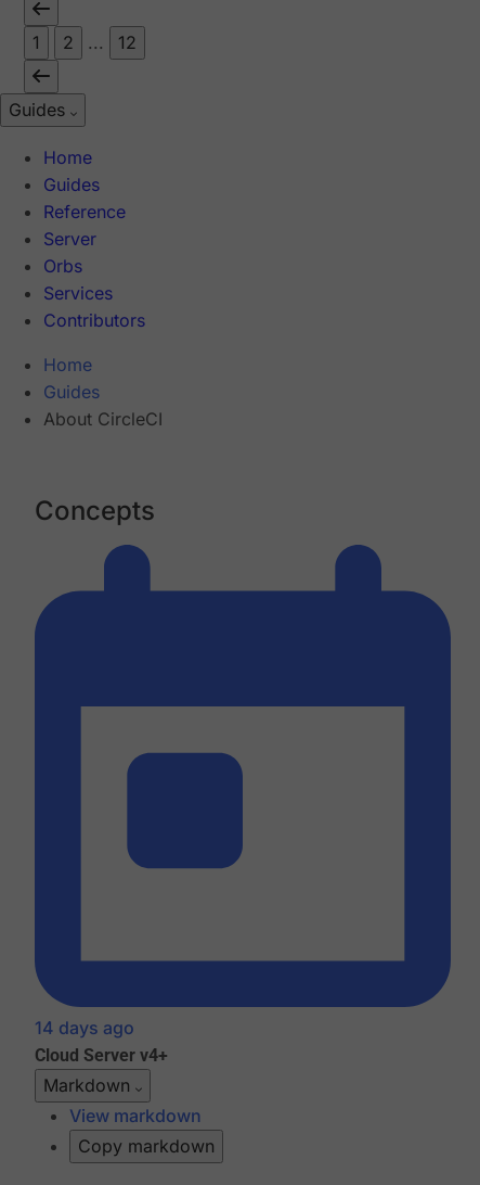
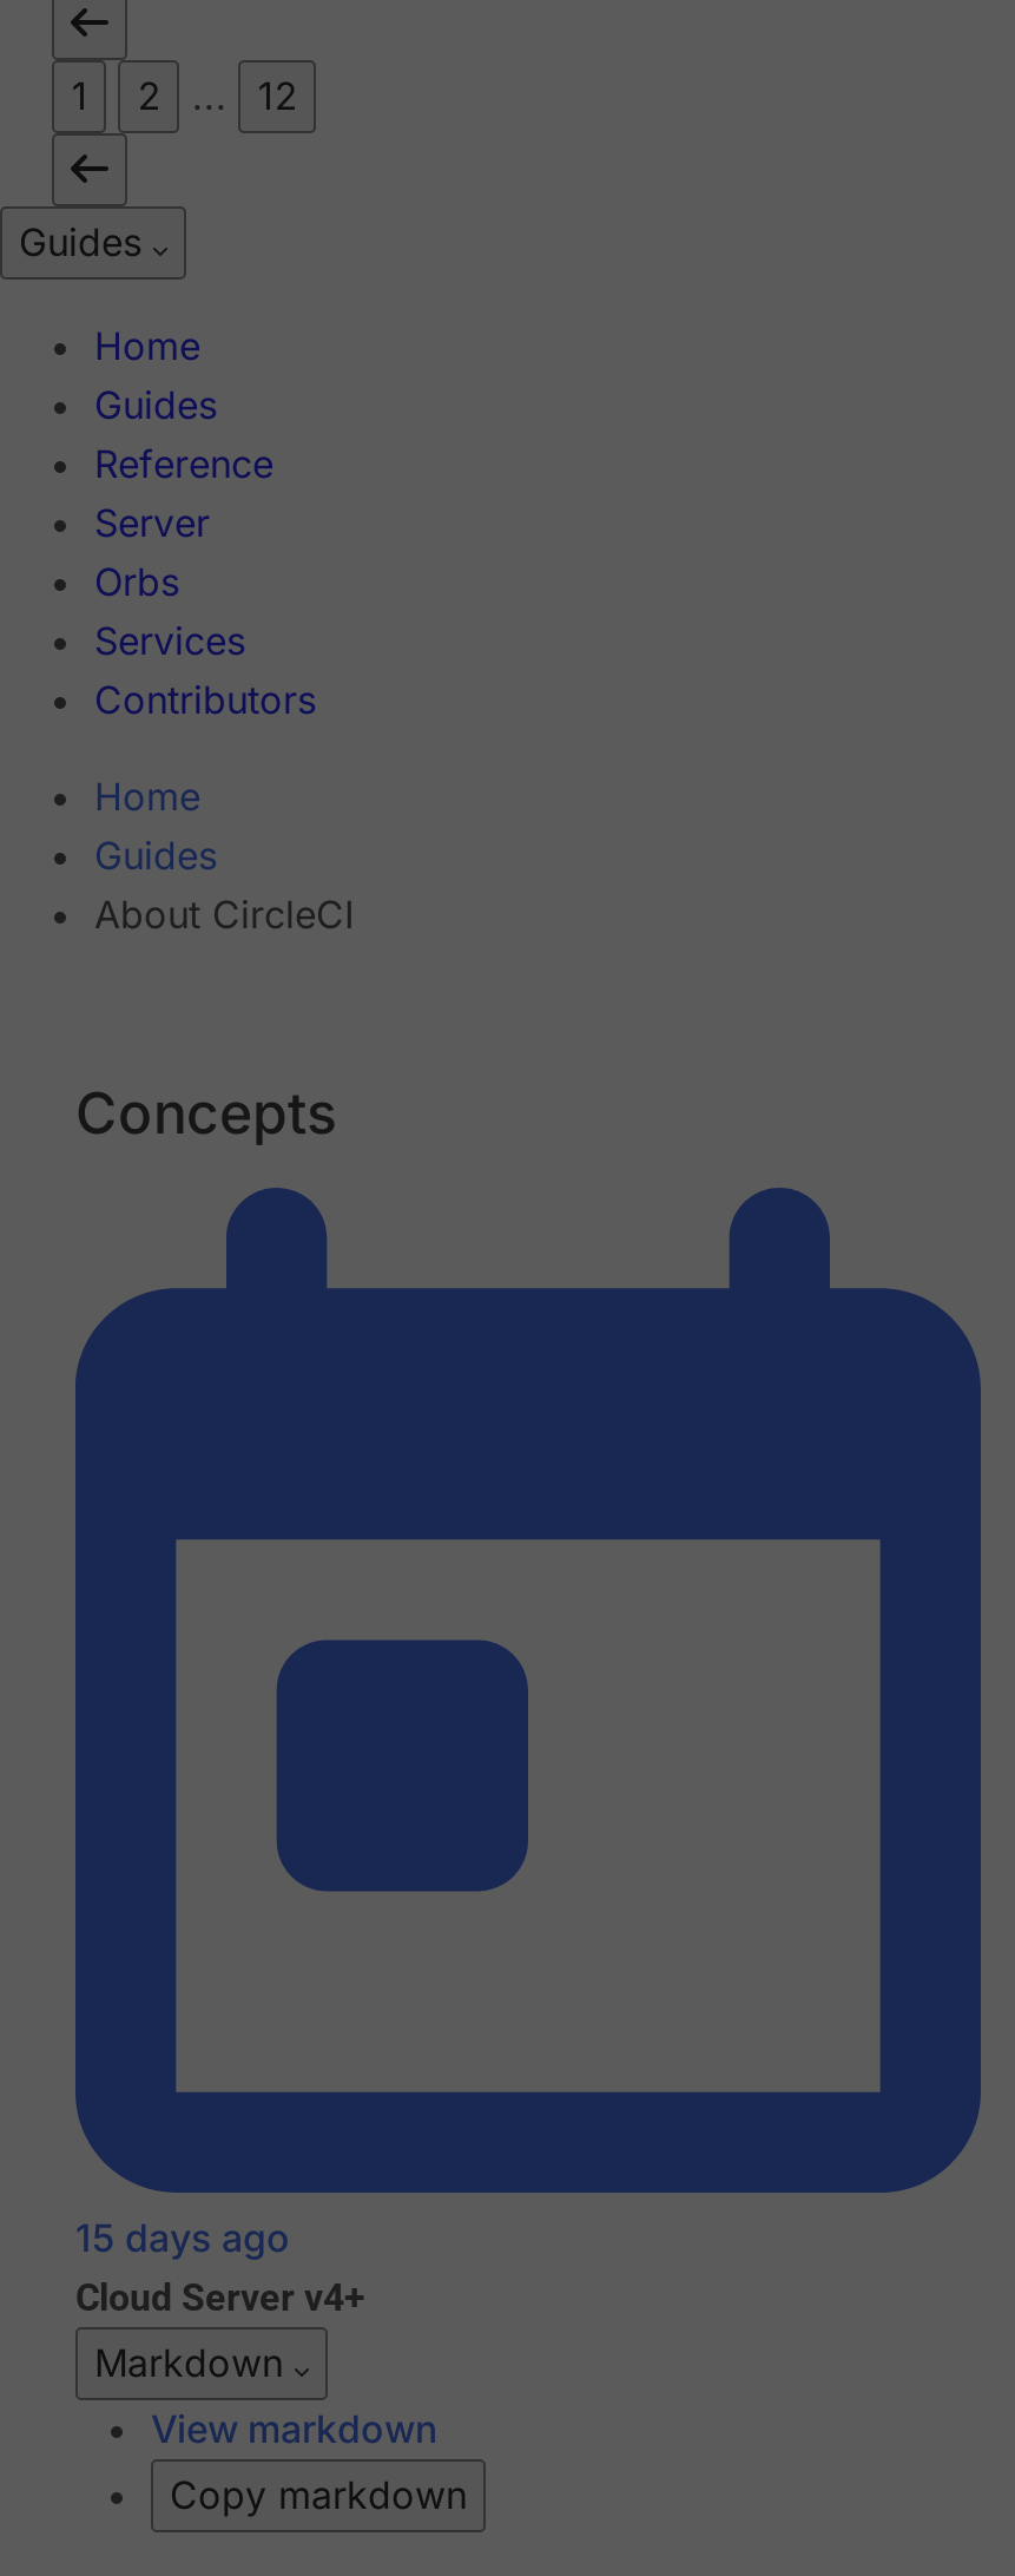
[35,1017,134,1039] 14 days ago -> [75,2215,290,2262] 15 days ago

